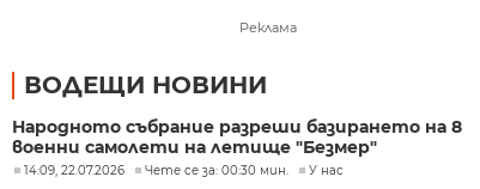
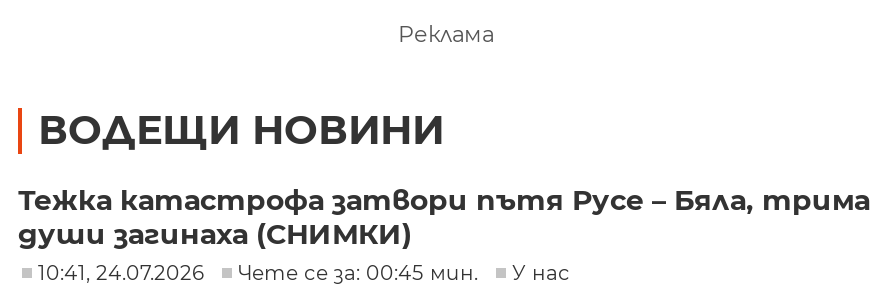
[12,117,462,179] Народното събрание разреши базирането на 8 | военни самолети на летище "Безмер" | 14:09, 22.07.2026 | Чете се за: 00:30 мин. -> [18,182,870,286] Тежка катастрофа затвори пътя Русе – Бяла, трима | души загинаха (СНИМКИ) | 10:41, 24.07.2026 | Чете се за: 00:45 мин.

